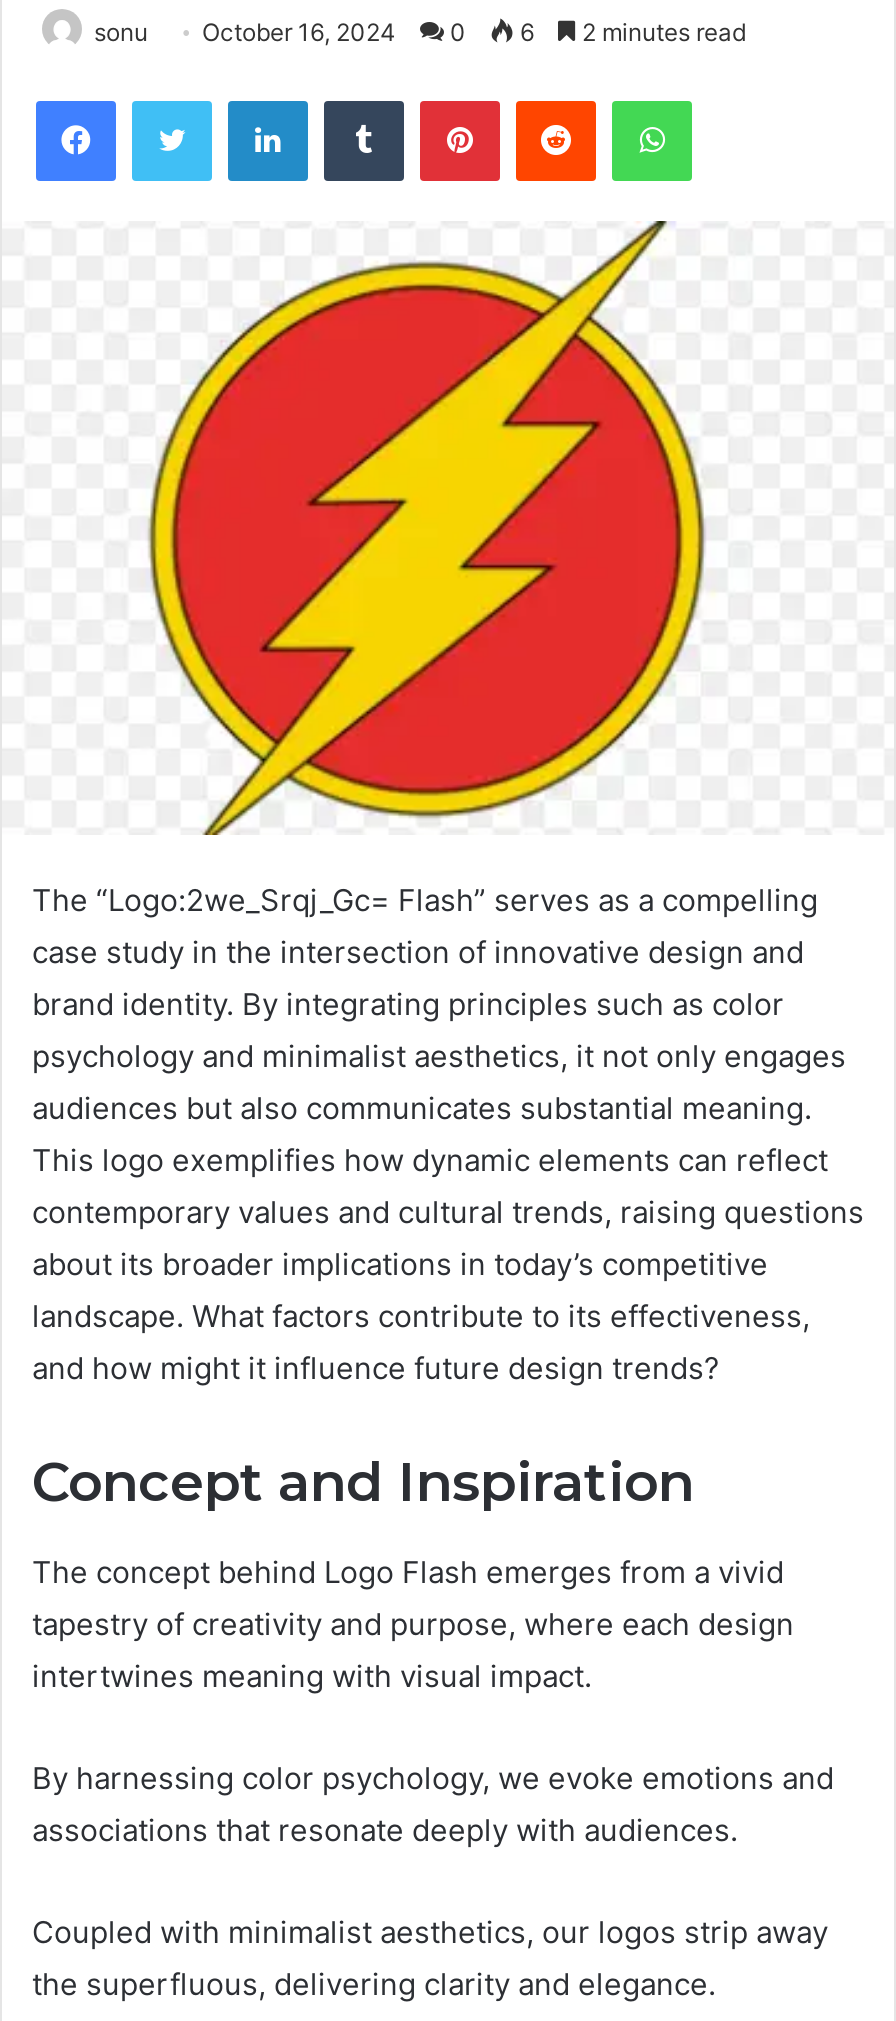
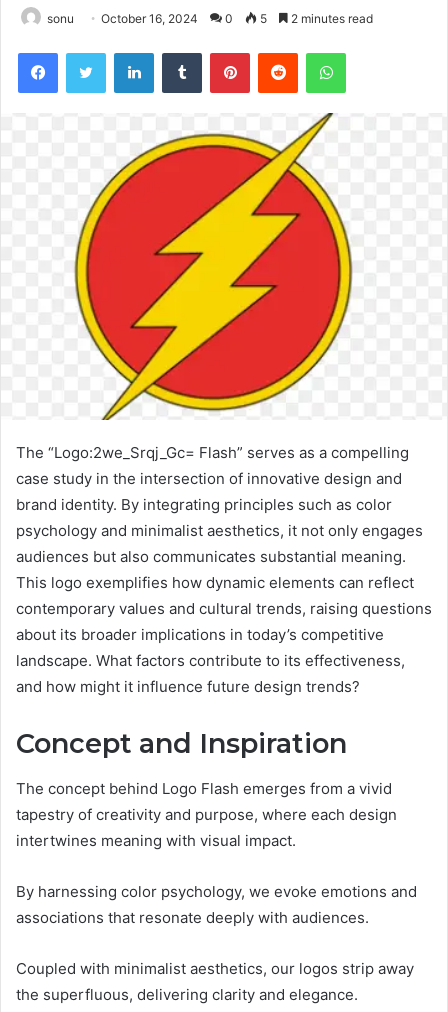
[94,17,746,47] sonu October 16, 2024 0 6 2 minutes read -> [47,11,373,26] sonu October 16, 2024 0 5 2 minutes read

